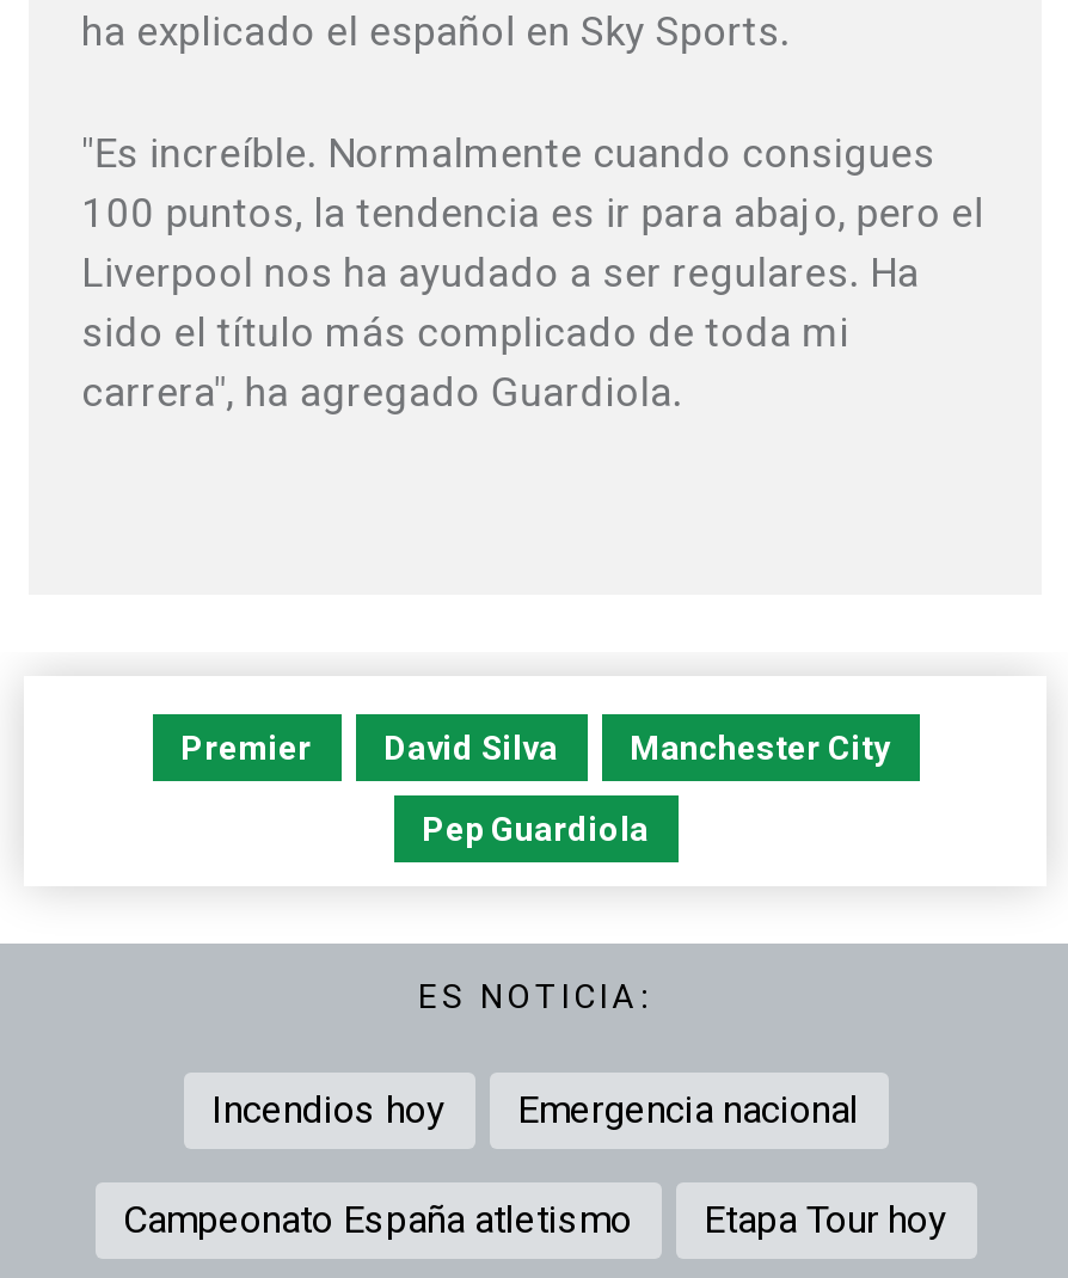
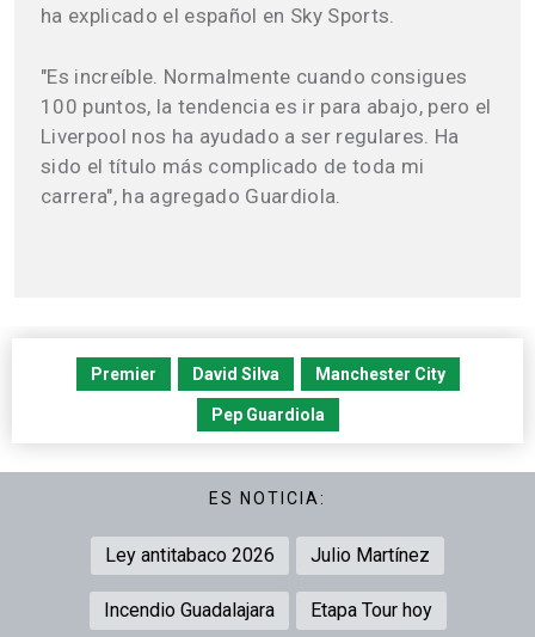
[211,1087,859,1132] Incendios hoy | Emergencia nacional -> [105,544,430,566] Ley antitabaco 2026 | Julio Martínez
[123,1197,632,1242] Campeonato España atletismo -> [103,599,274,621] Incendio Guadalajara

